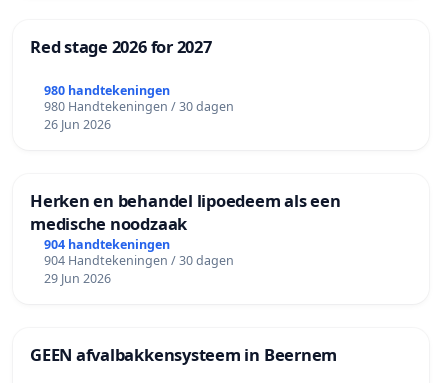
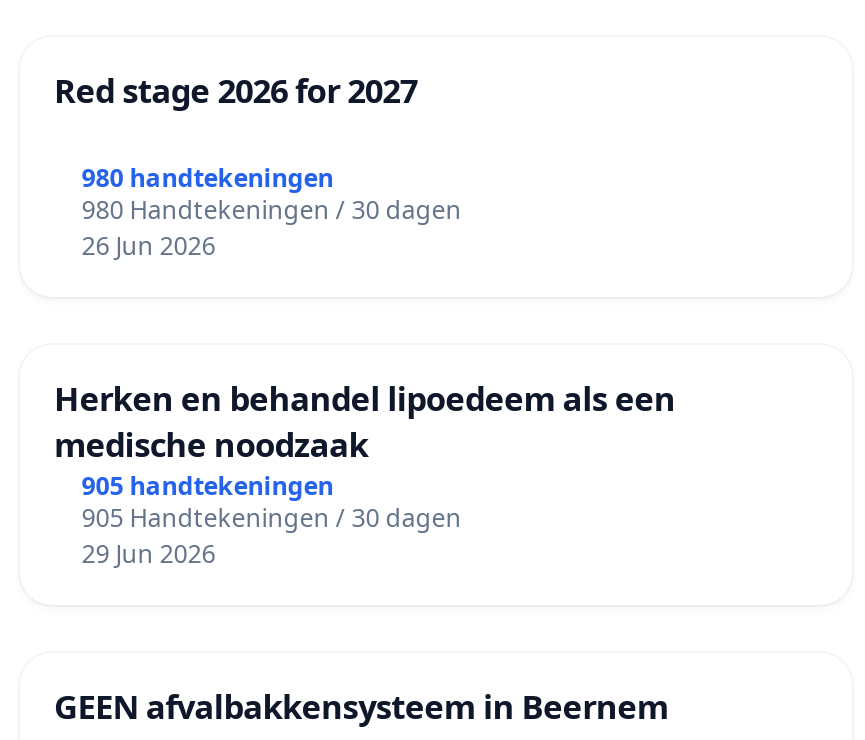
[44,236,170,253] 904 handtekeningen -> [82,468,334,502] 905 handtekeningen
[44,252,234,269] 904 Handtekeningen / 30 dagen -> [82,500,462,534] 905 Handtekeningen / 30 dagen

